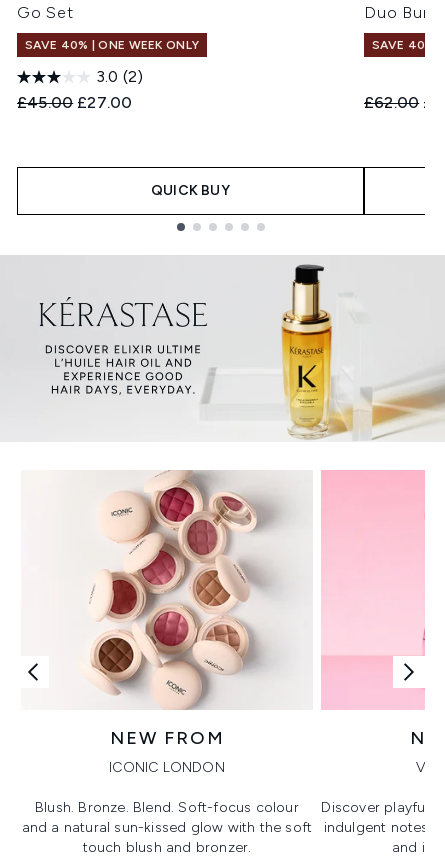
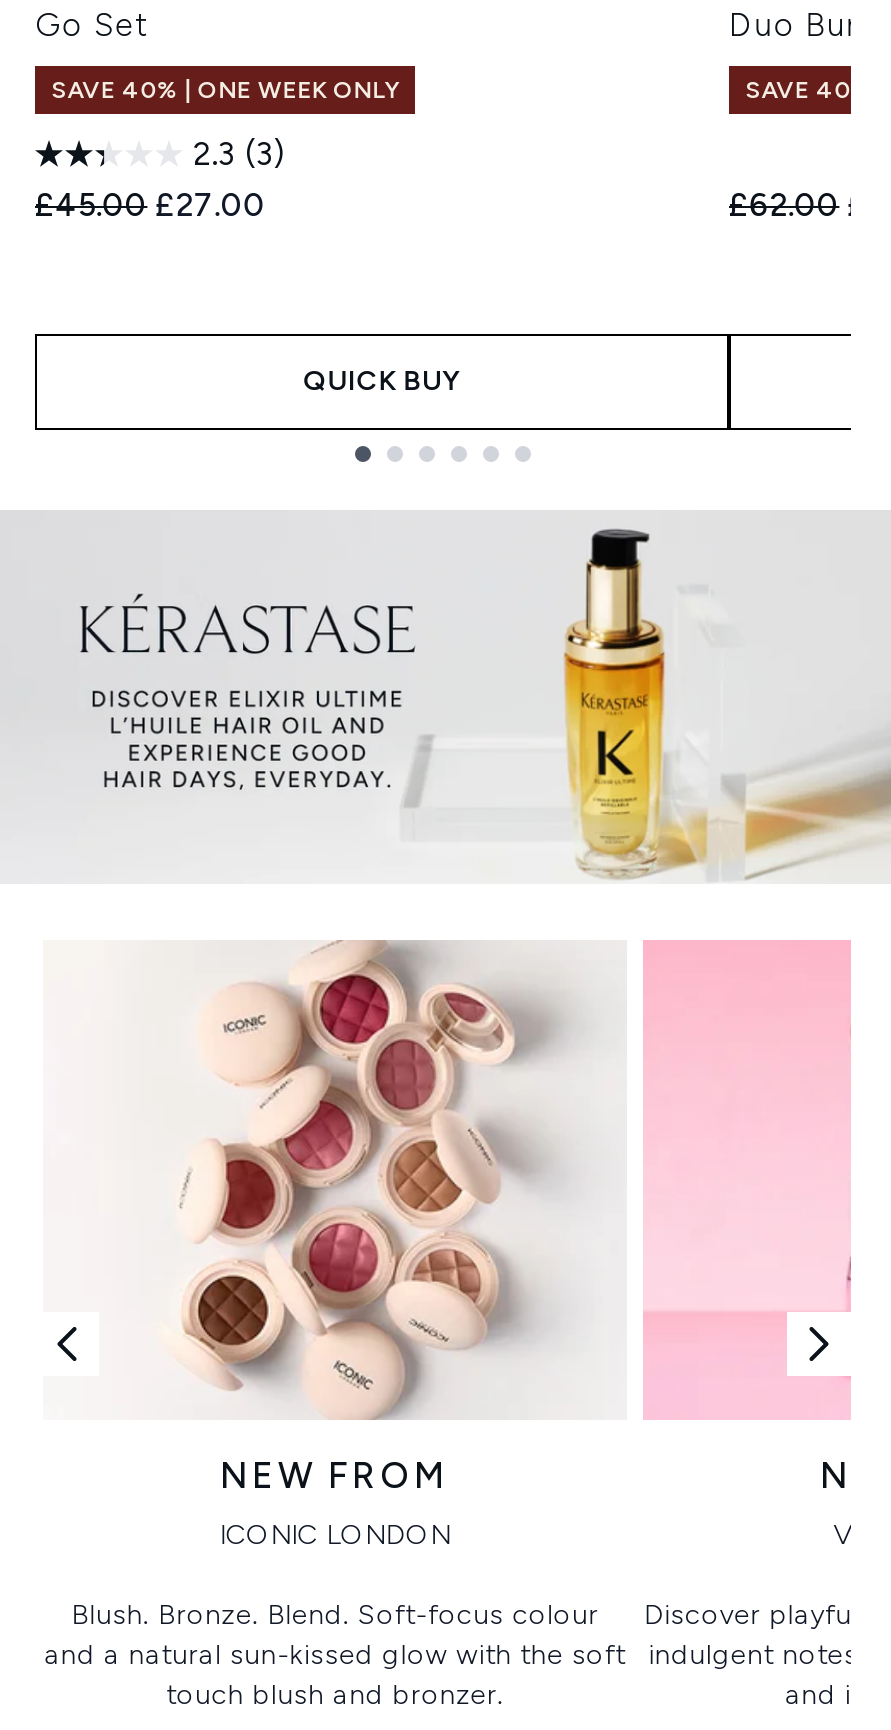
[96,67,143,86] 3.0 (2) -> [193,134,285,172] 2.3 (3)

